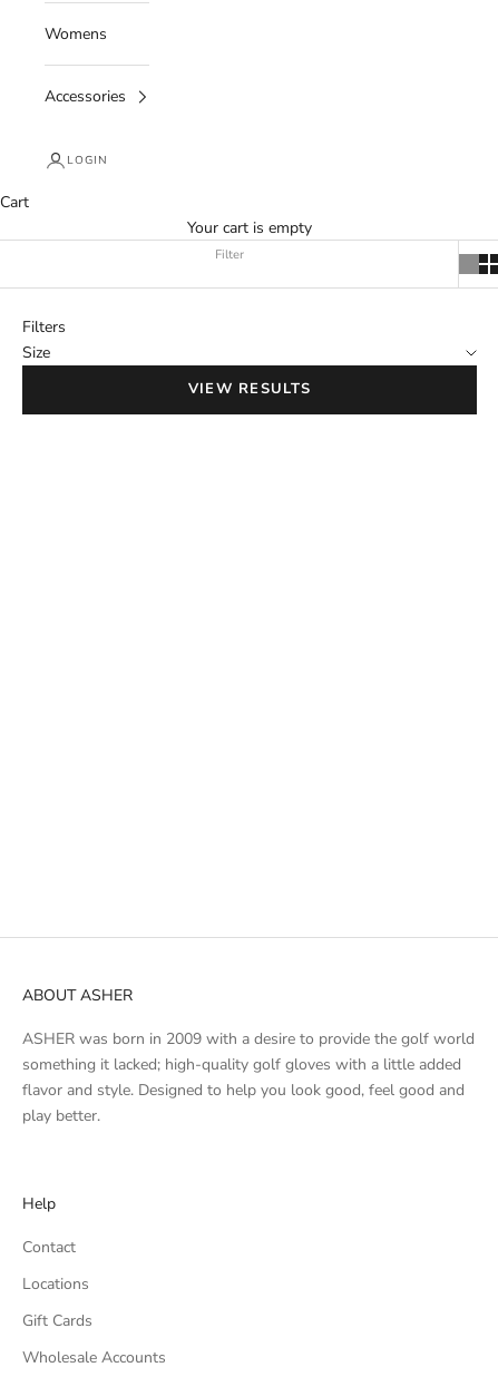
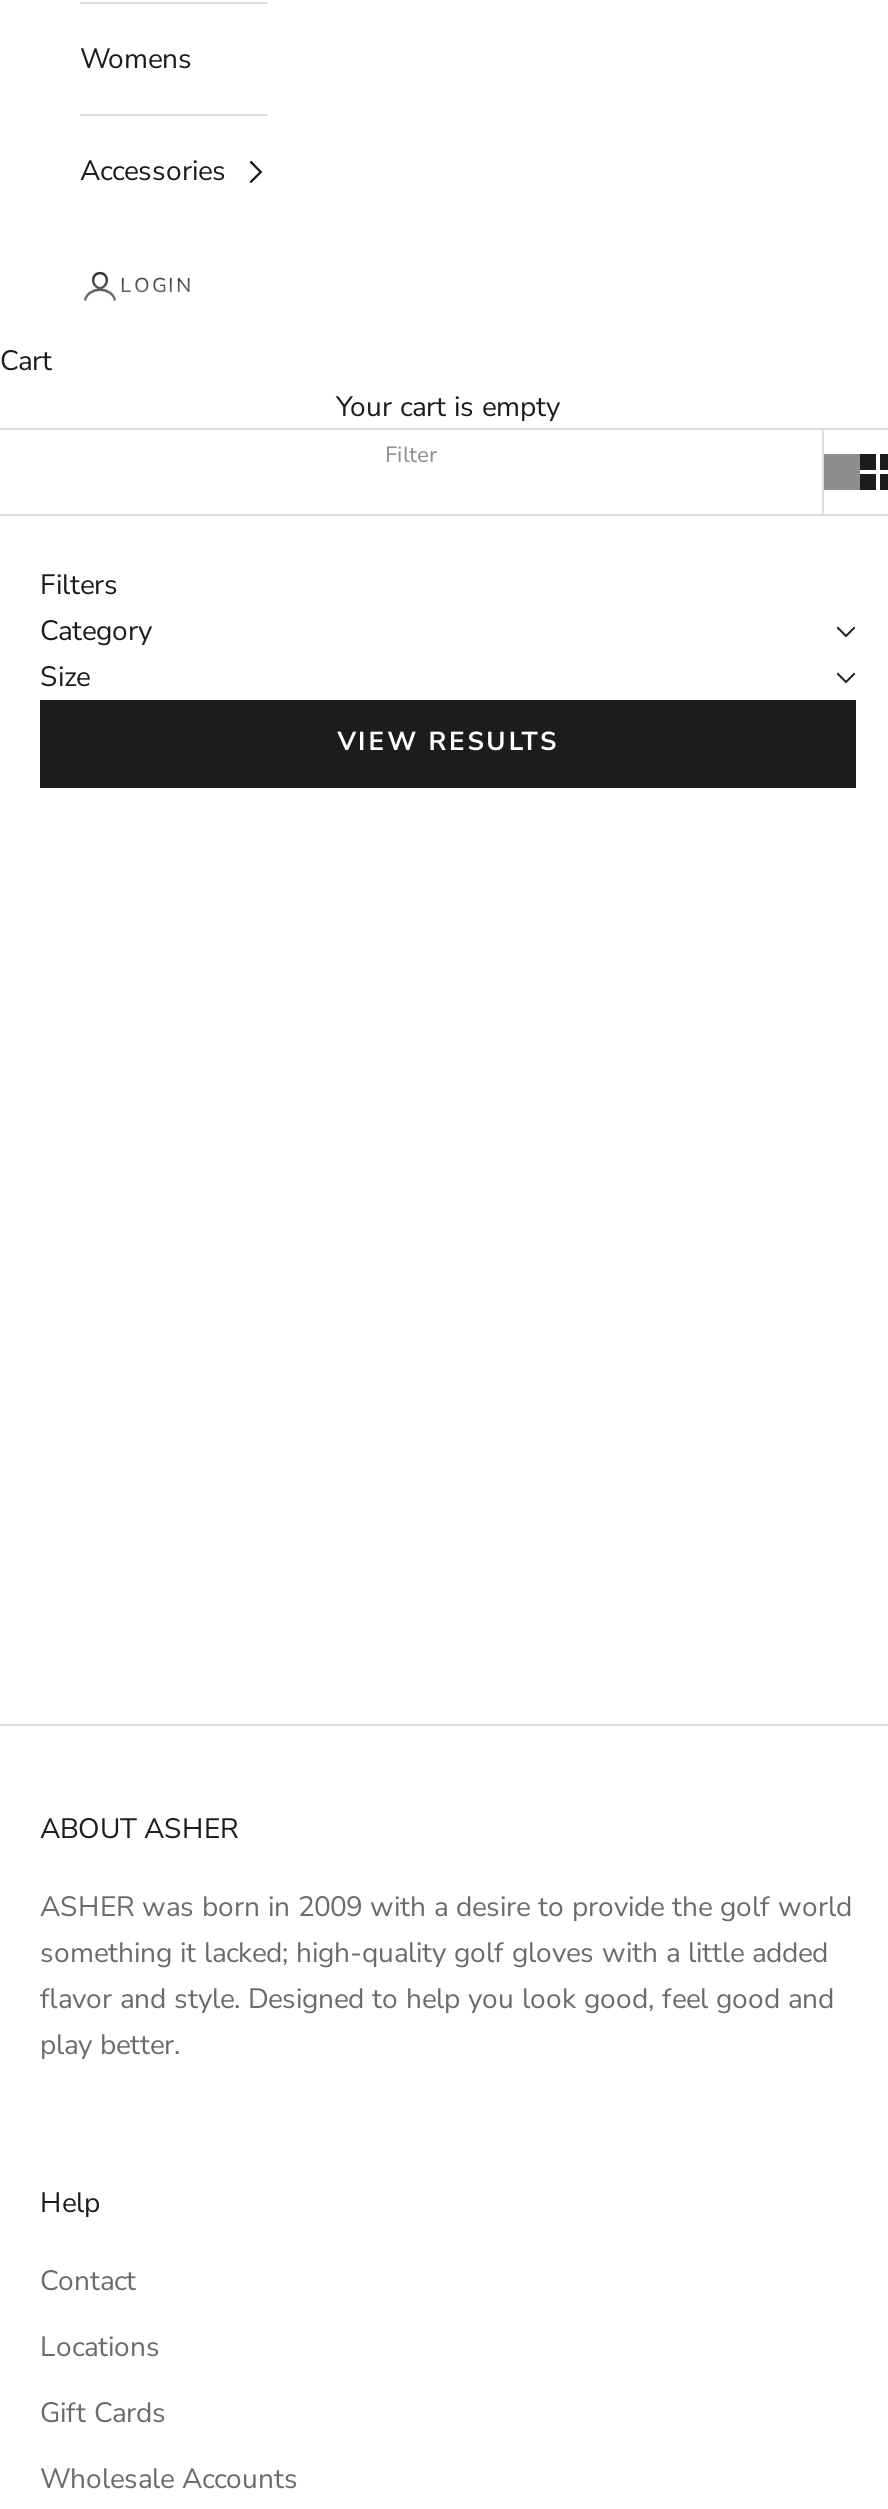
none -> [40,612,152,650] Category

